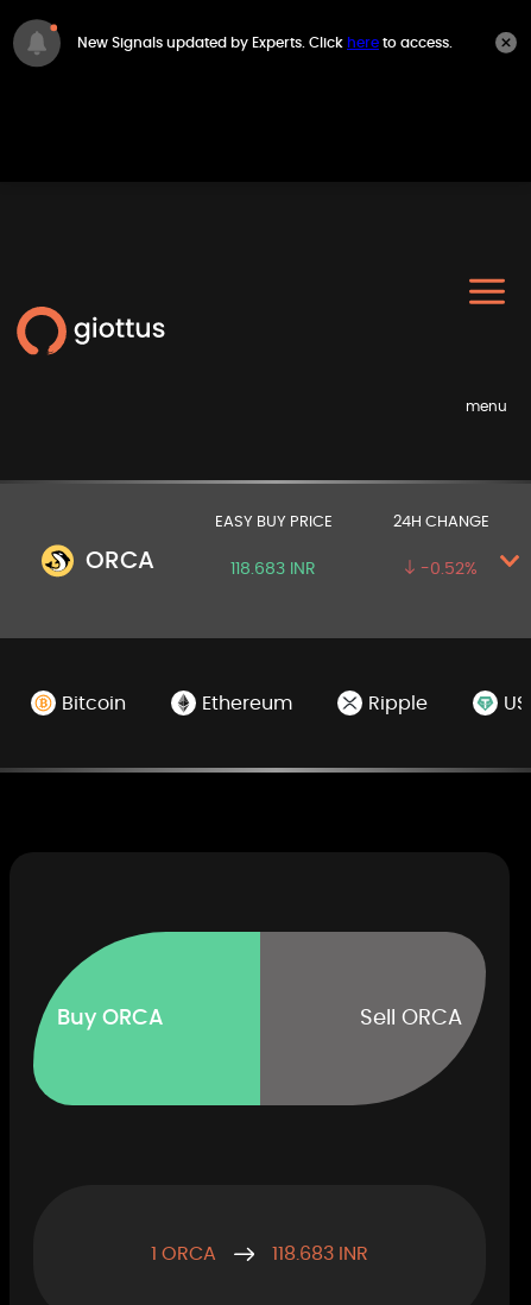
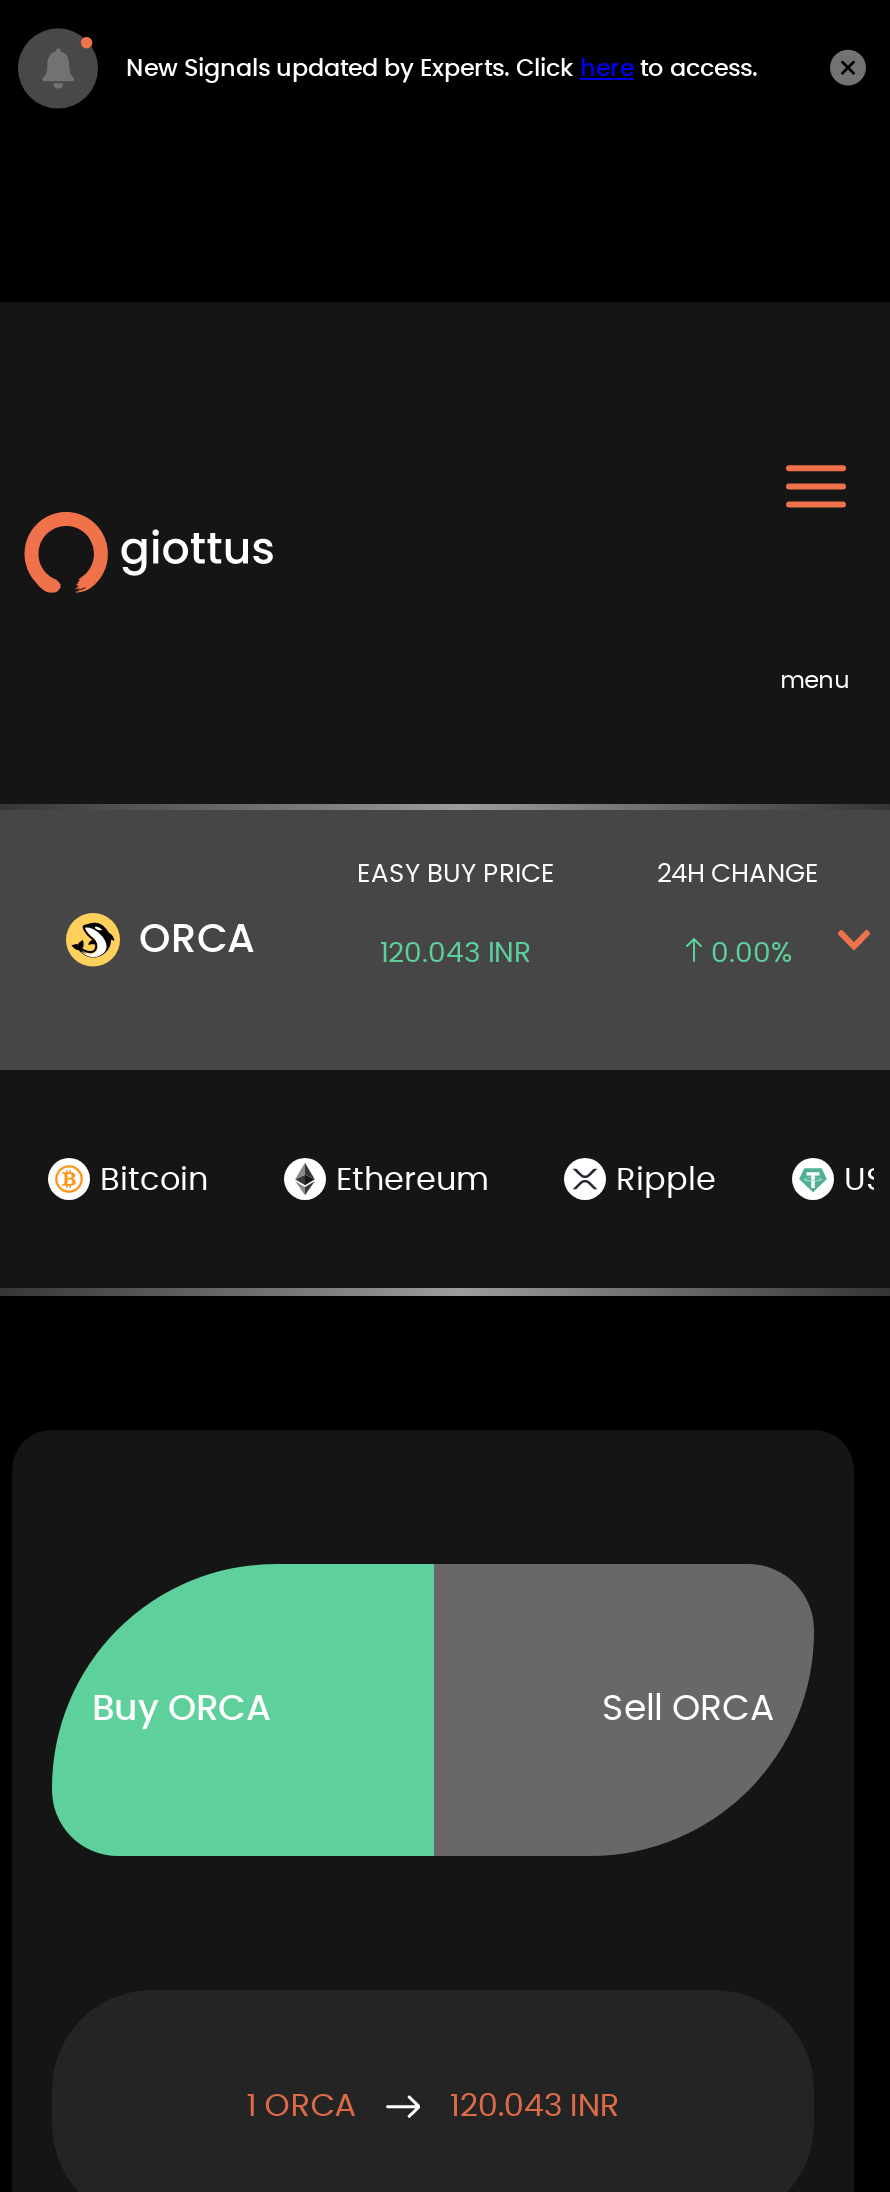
[230,561,316,577] 118.683 INR -> [380,939,532,967] 120.043 INR
[416,561,478,577] -0.52% -> [703,939,793,967] 0.00%
[272,1245,368,1264] 118.683 INR -> [450,2091,620,2123] 120.043 INR

